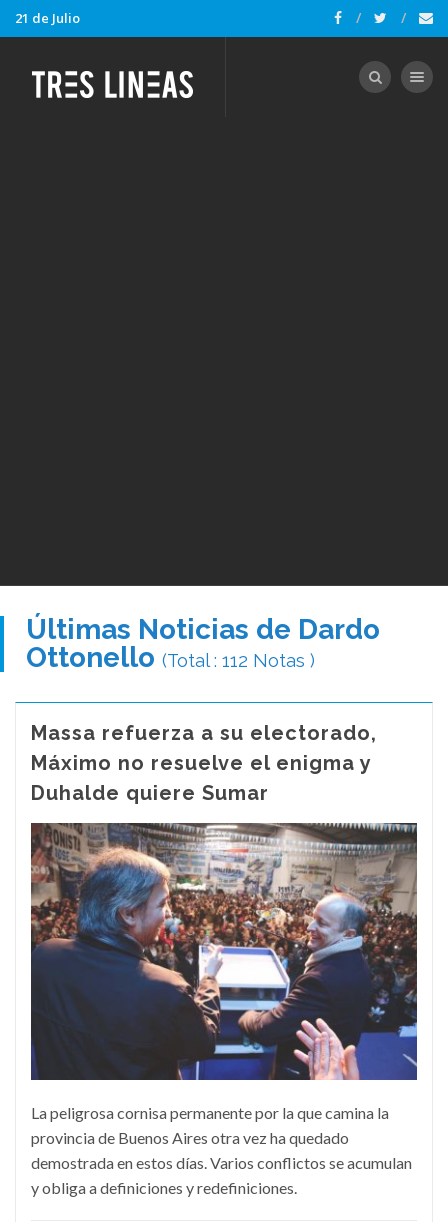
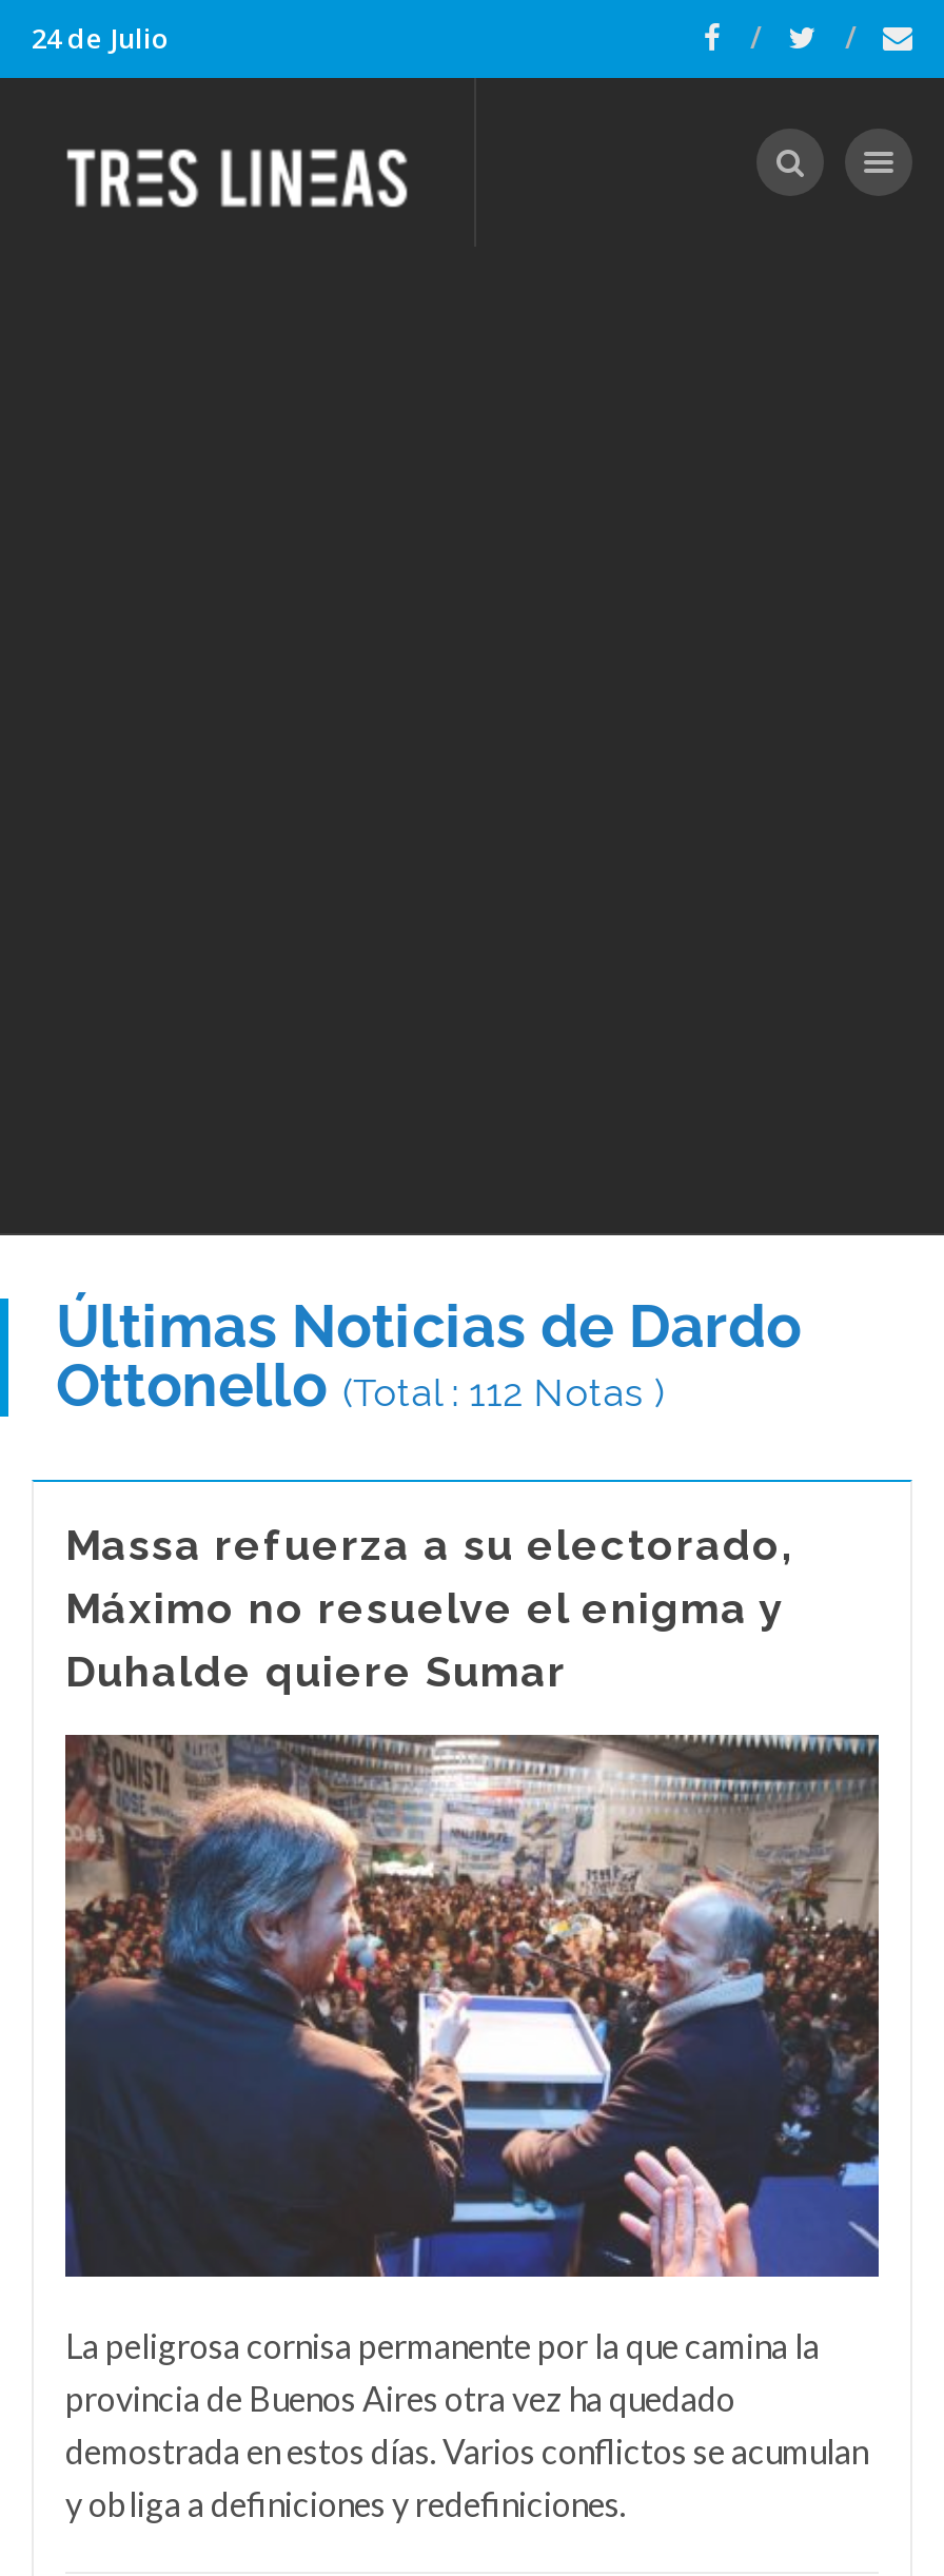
[15,9,80,27] 21 de Julio -> [32,19,169,57] 24 de Julio

